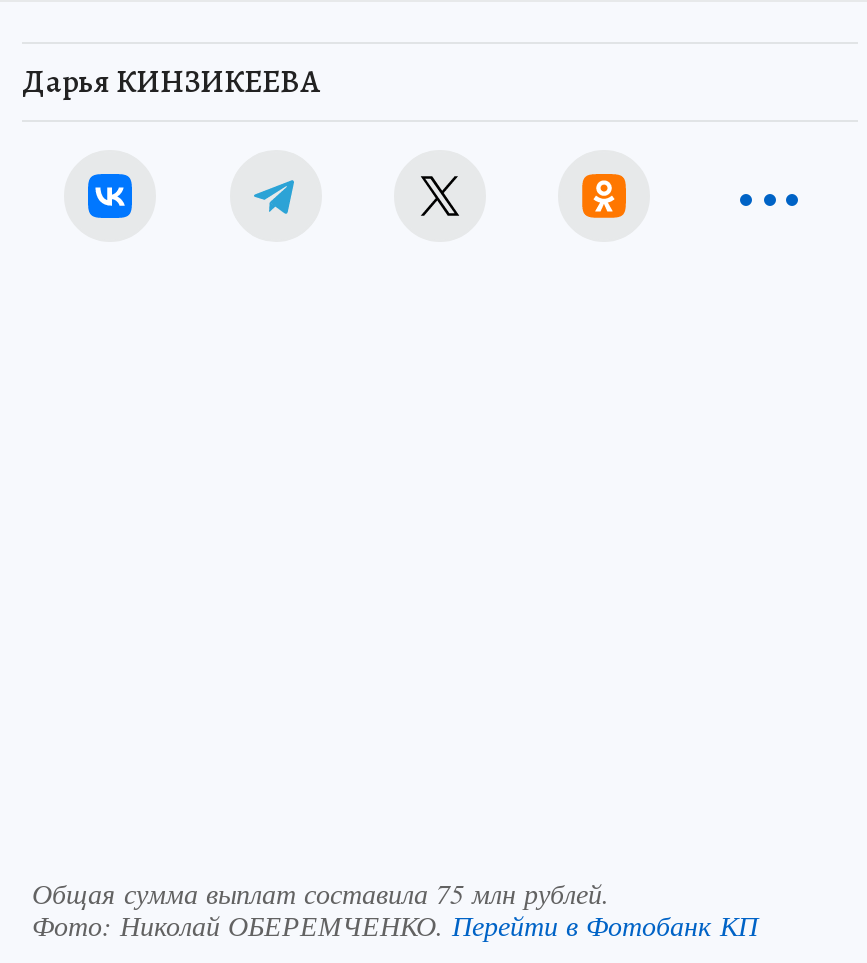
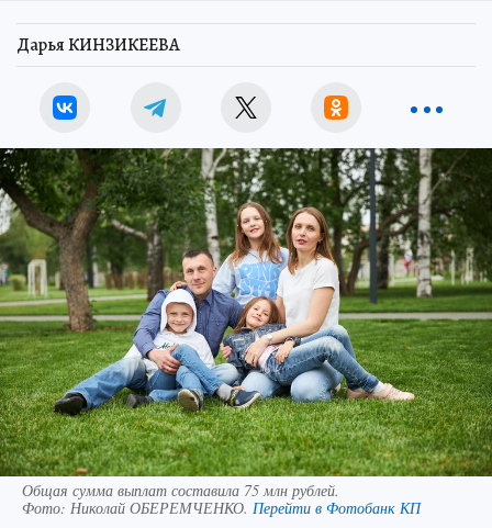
none -> [3,147,489,478] [image]

